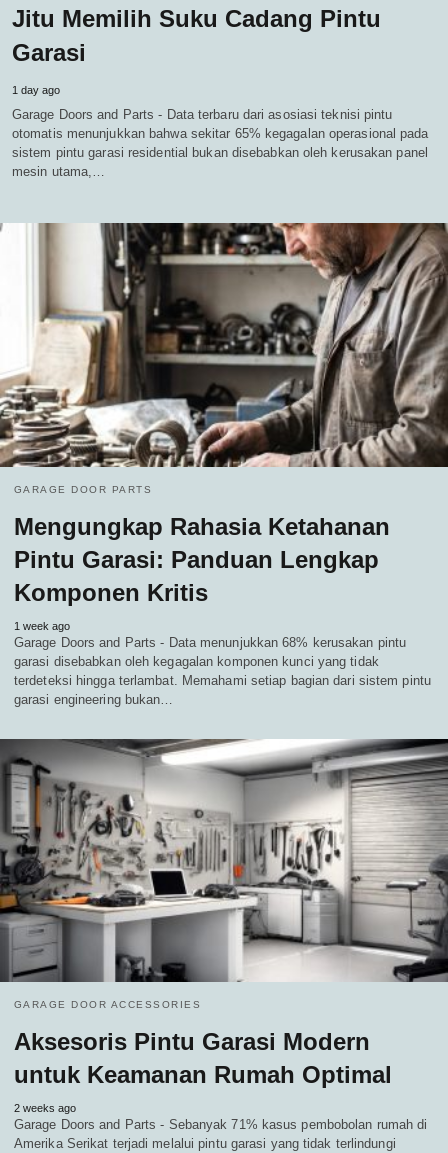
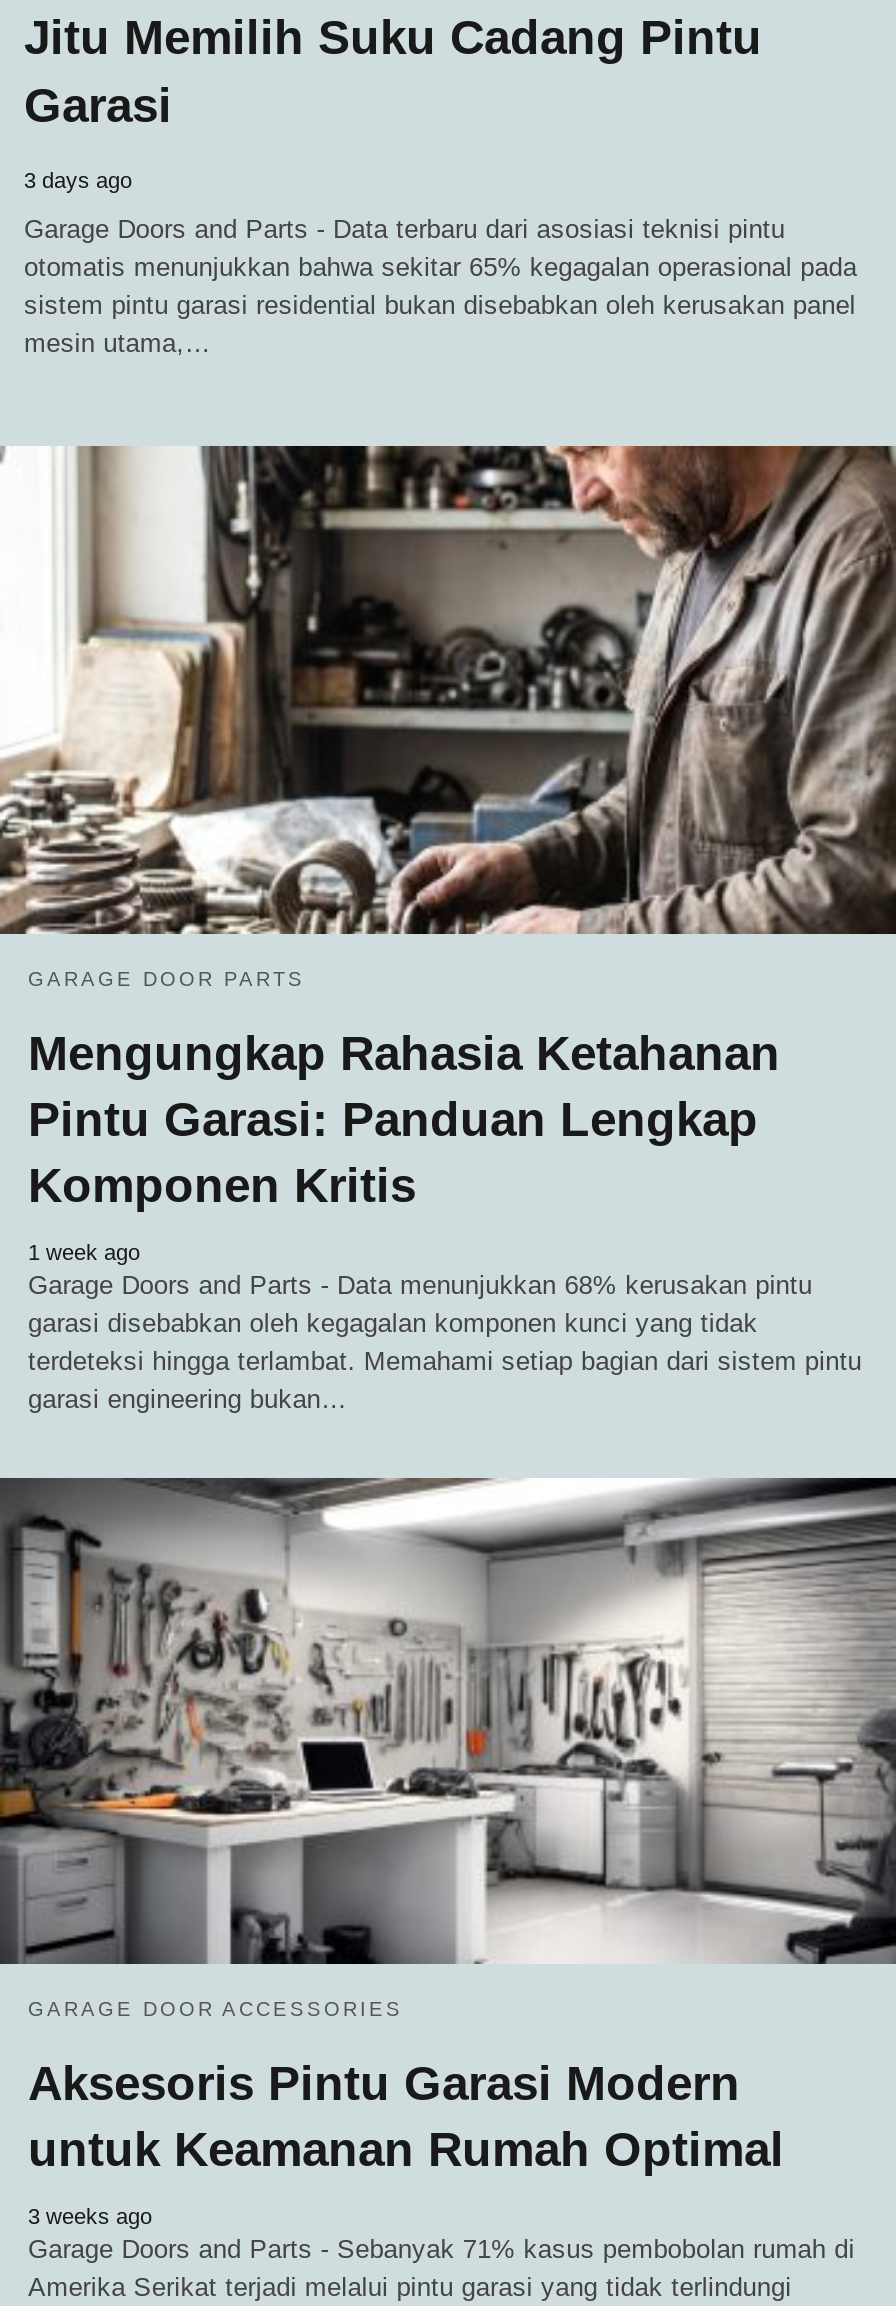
[12,84,60,96] 1 day ago -> [24,168,132,192] 3 days ago
[14,1102,76,1114] 2 weeks ago -> [28,2204,152,2228] 3 weeks ago

